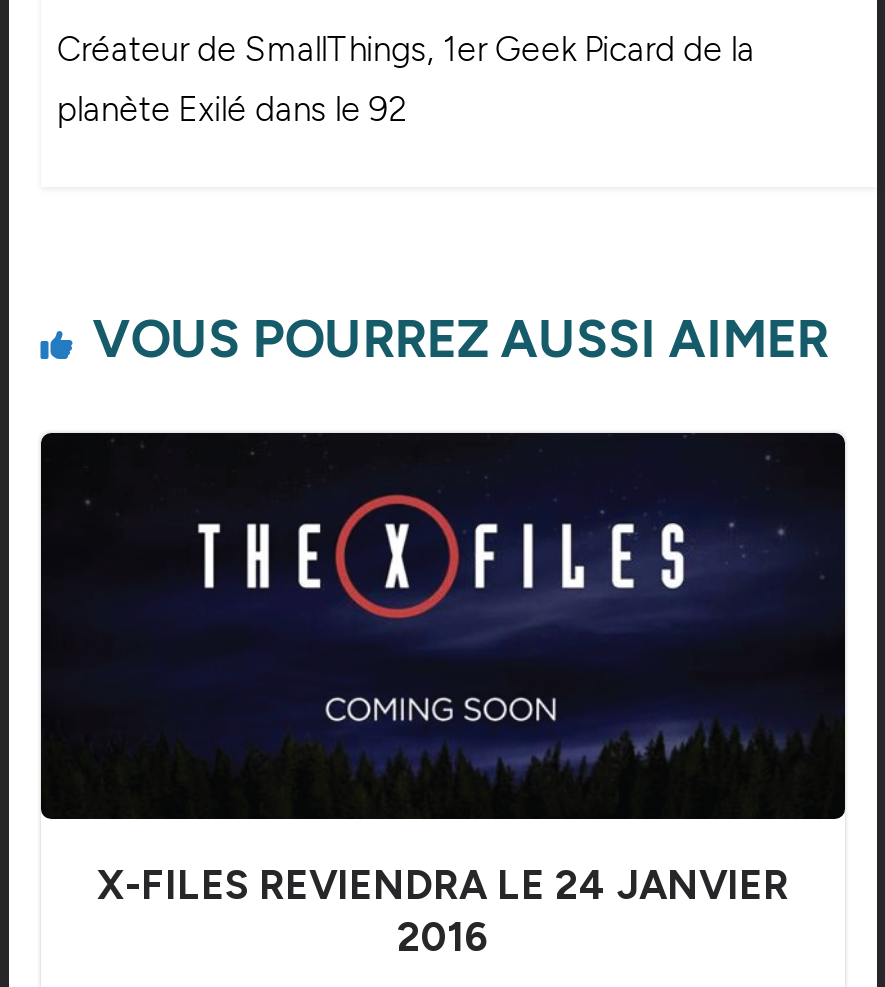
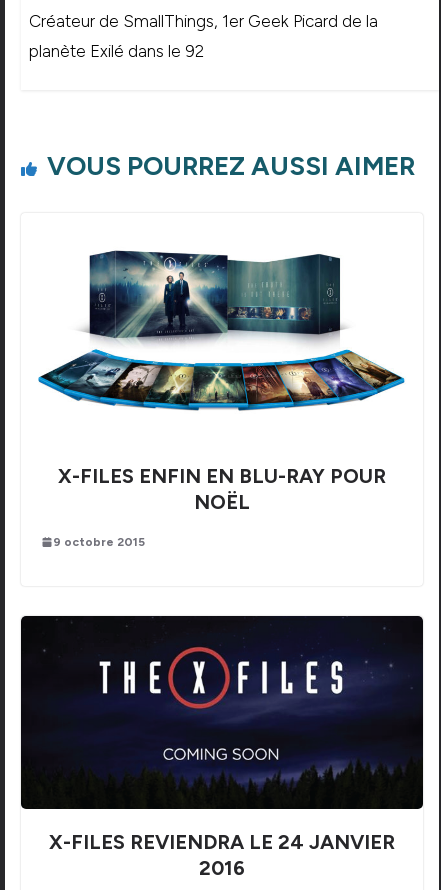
none -> [37,250,406,412] [image]
none -> [53,464,386,549] X-FILES ENFIN EN BLU-RAY POUR | NOËL | 9 octobre 2015

